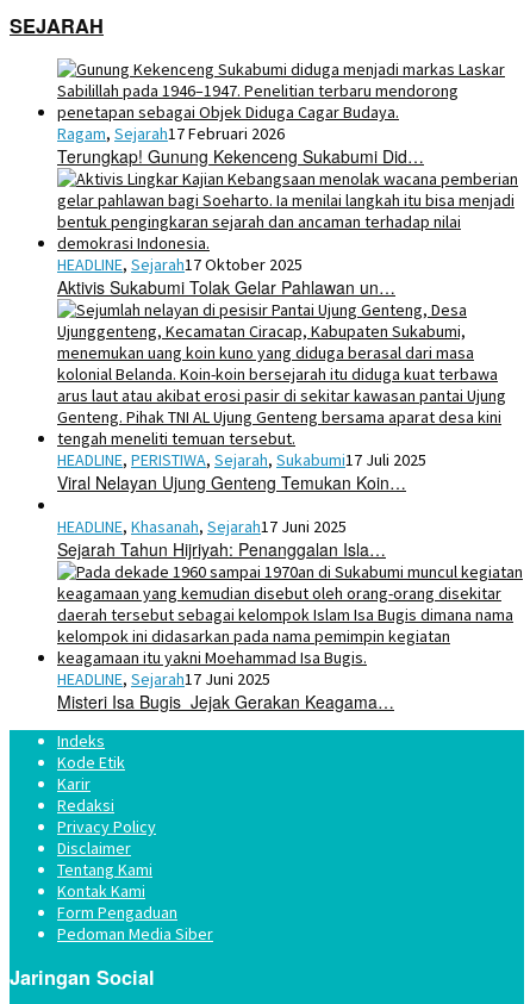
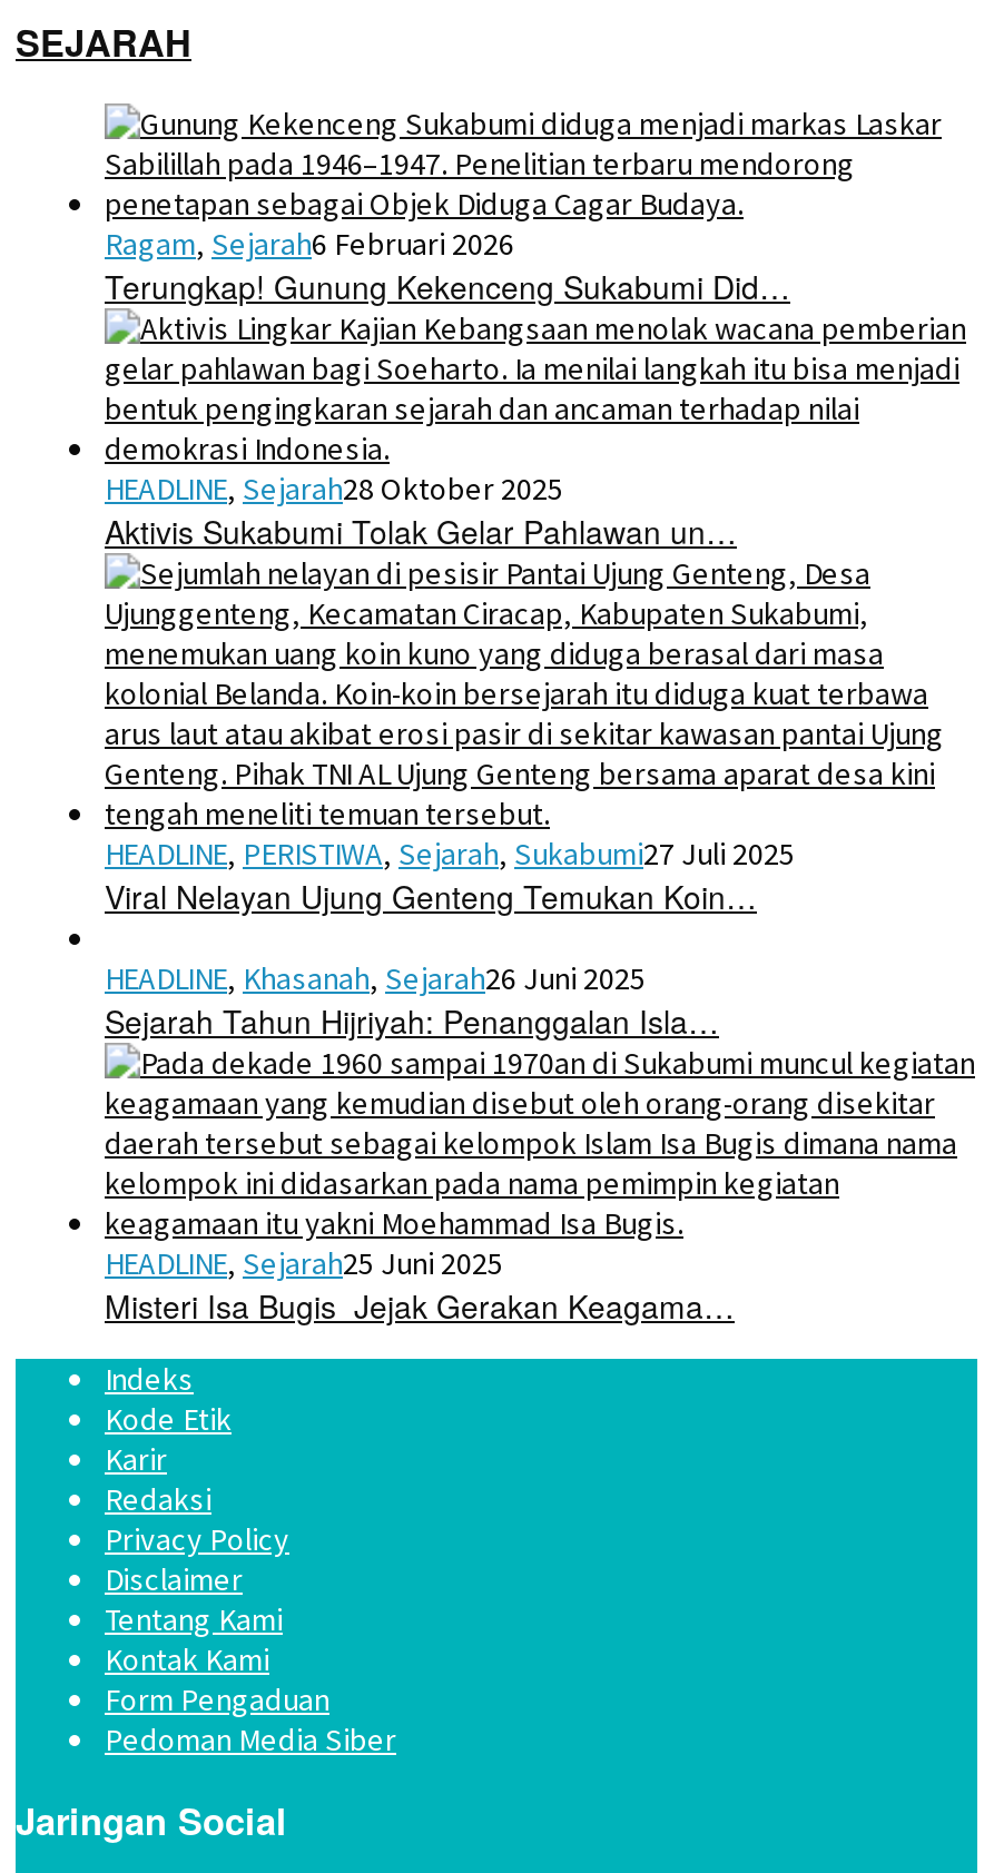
[57,123,285,144] Ragam, Sejarah17 Februari 2026 -> [105,224,514,264] Ragam, Sejarah6 Februari 2026
[57,254,303,275] HEADLINE, Sejarah17 Oktober 2025 -> [105,469,563,509] HEADLINE, Sejarah28 Oktober 2025
[57,449,426,471] HEADLINE, PERISTIWA, Sejarah, Sukabumi17 Juli 2025 -> [105,834,795,874] HEADLINE, PERISTIWA, Sejarah, Sukabumi27 Juli 2025
[57,516,347,537] HEADLINE, Khasanah, Sejarah17 Juni 2025 -> [105,958,646,998] HEADLINE, Khasanah, Sejarah26 Juni 2025
[57,668,270,690] HEADLINE, Sejarah17 Juni 2025 -> [105,1243,503,1283] HEADLINE, Sejarah25 Juni 2025

